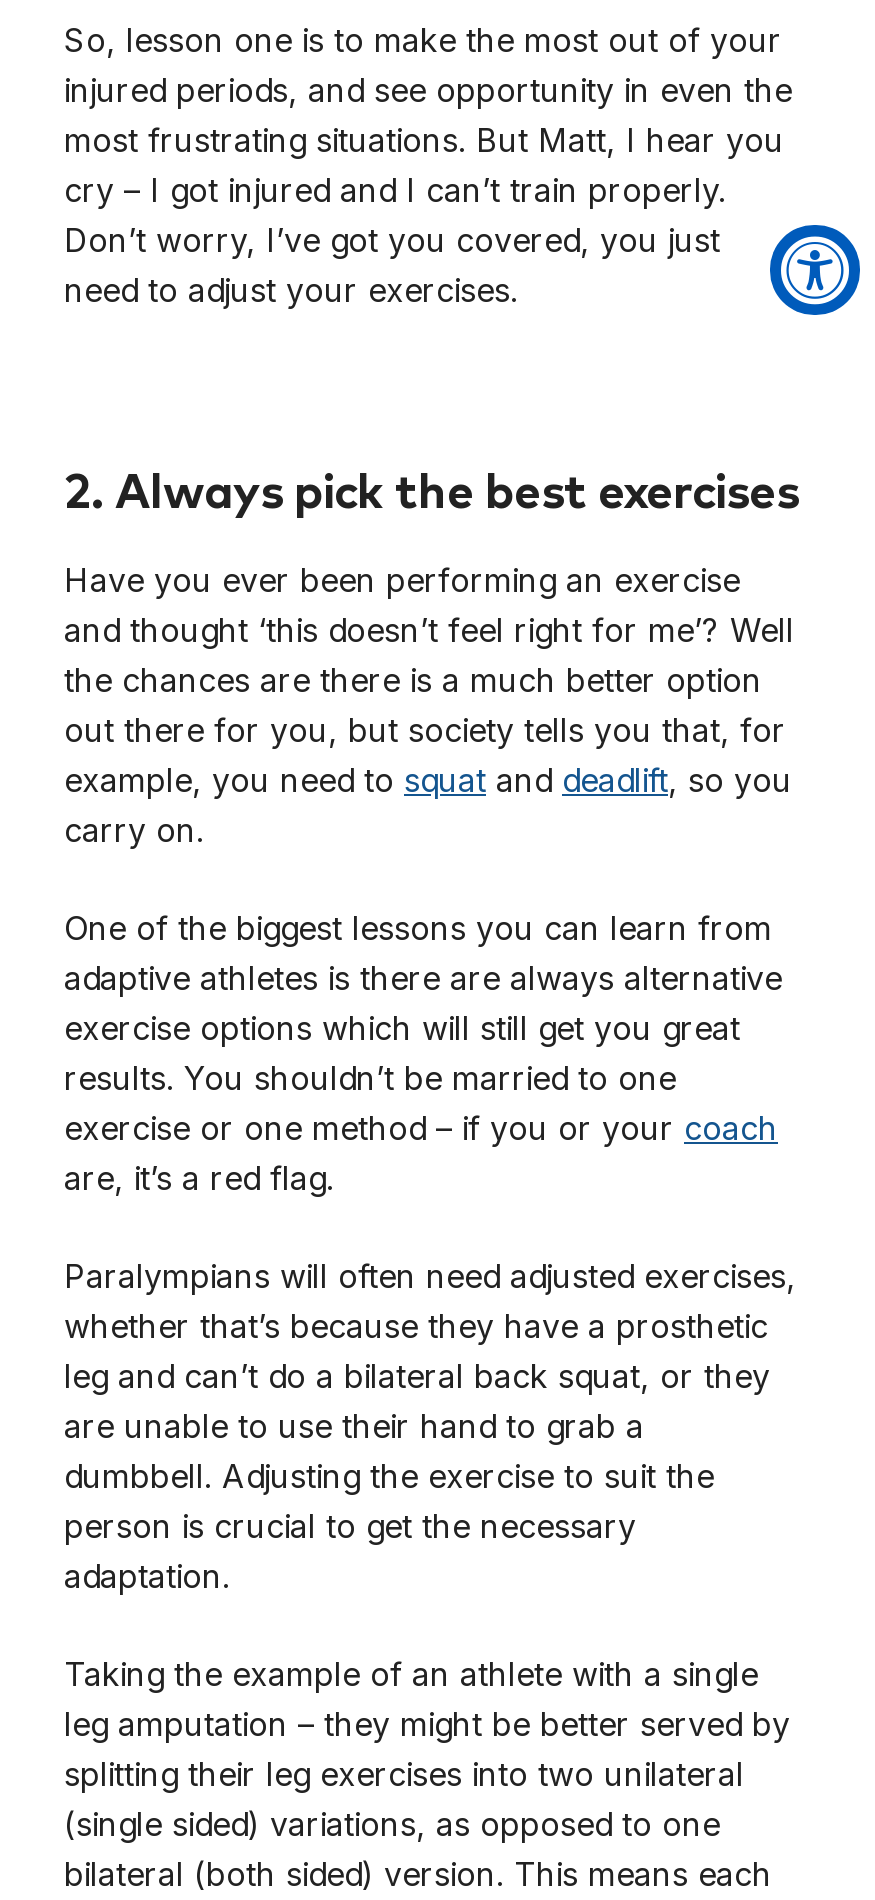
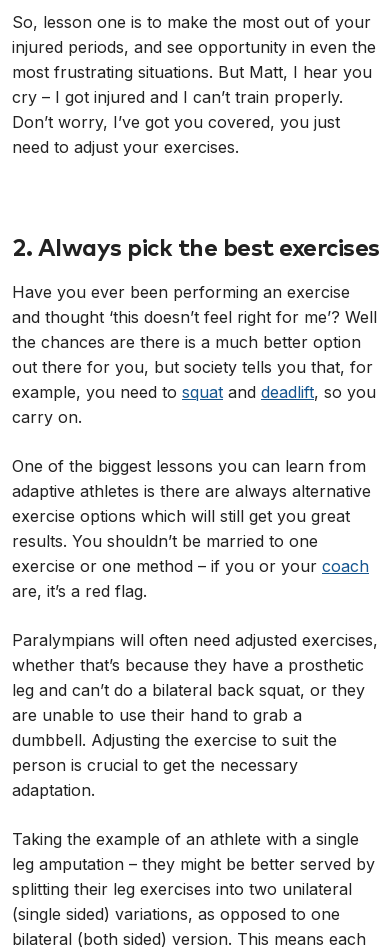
[768,222,862,318] [image] -> none

